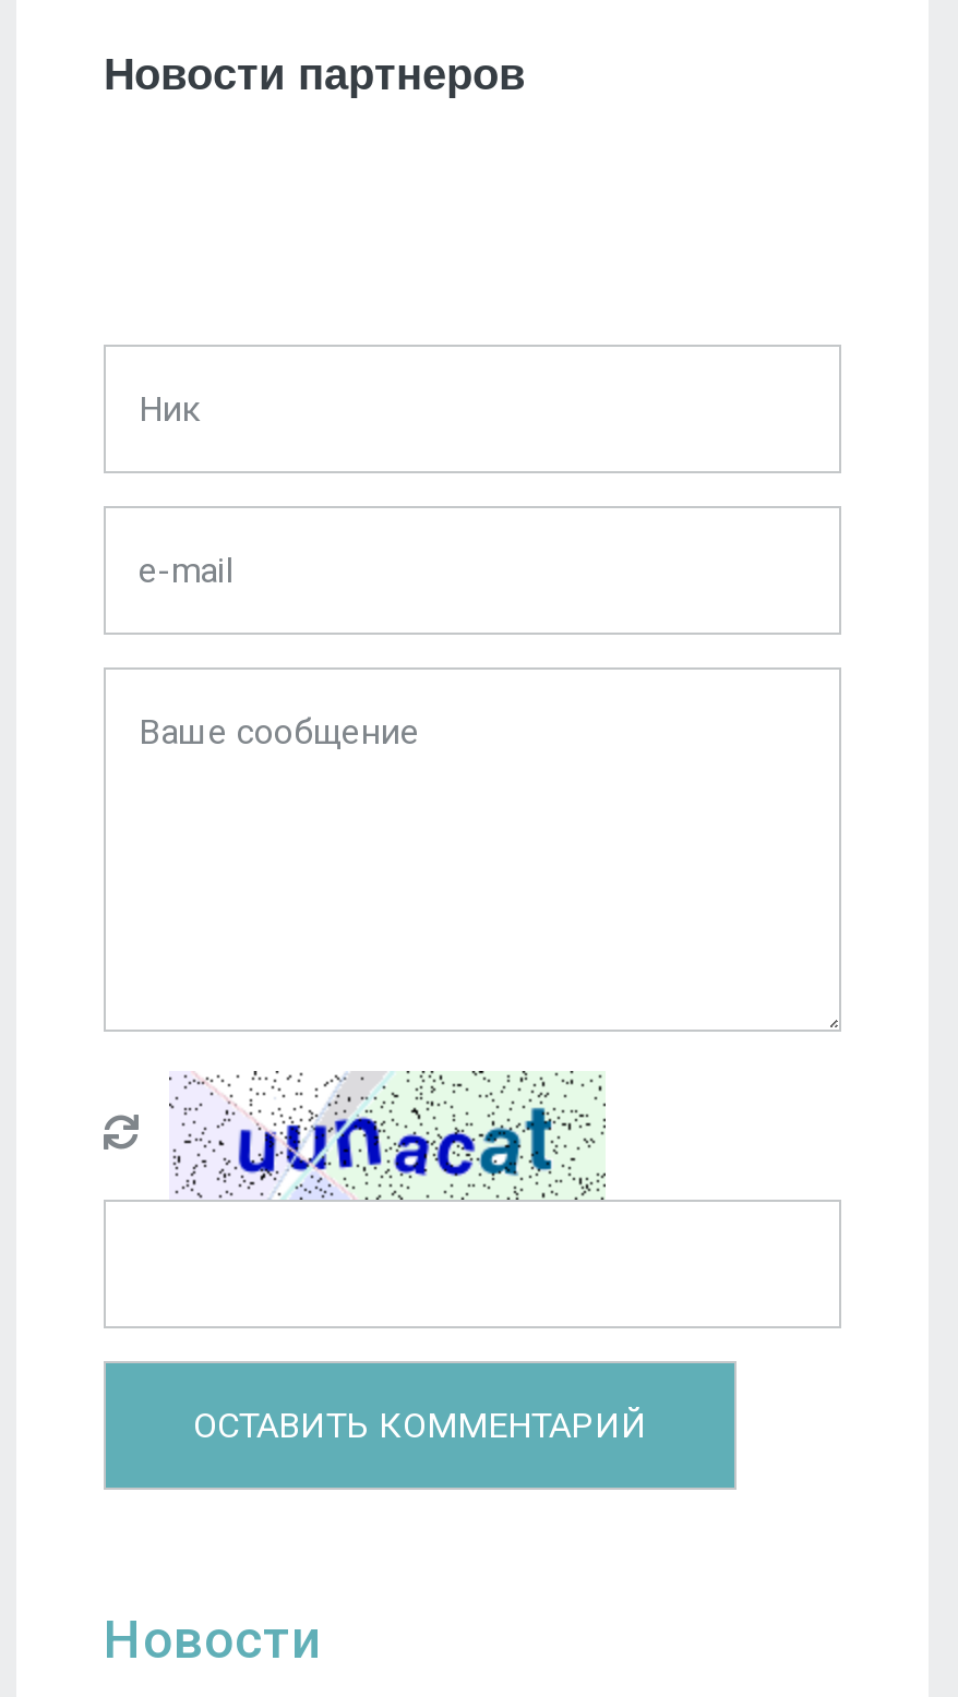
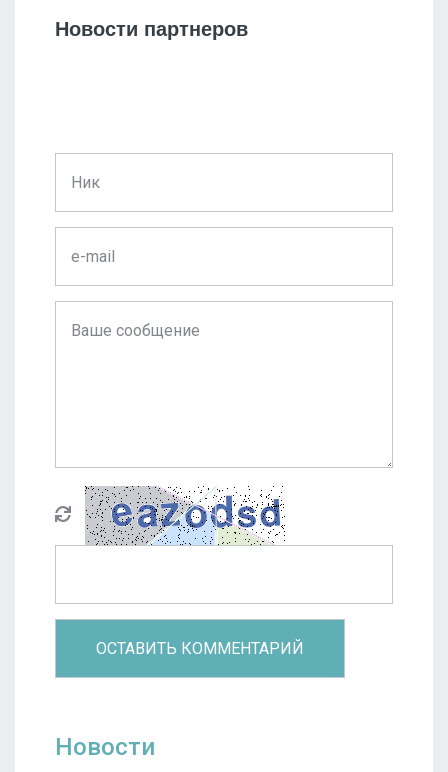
[169,1069,608,1202] [image] -> [84,485,286,546] [image]

